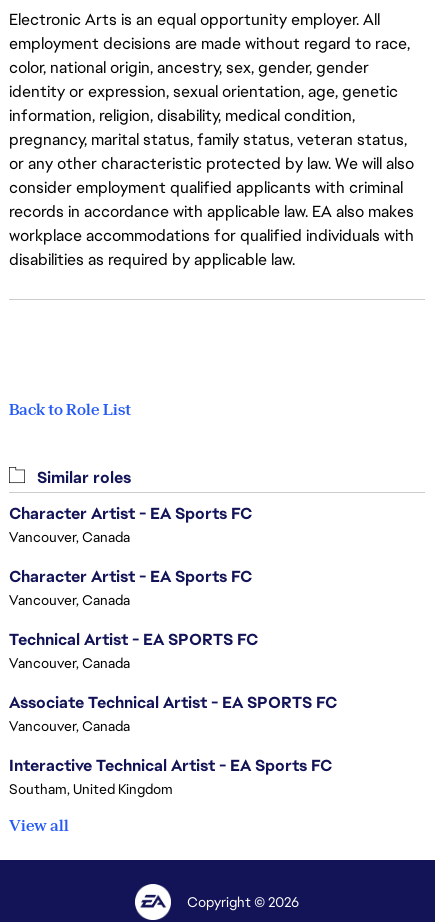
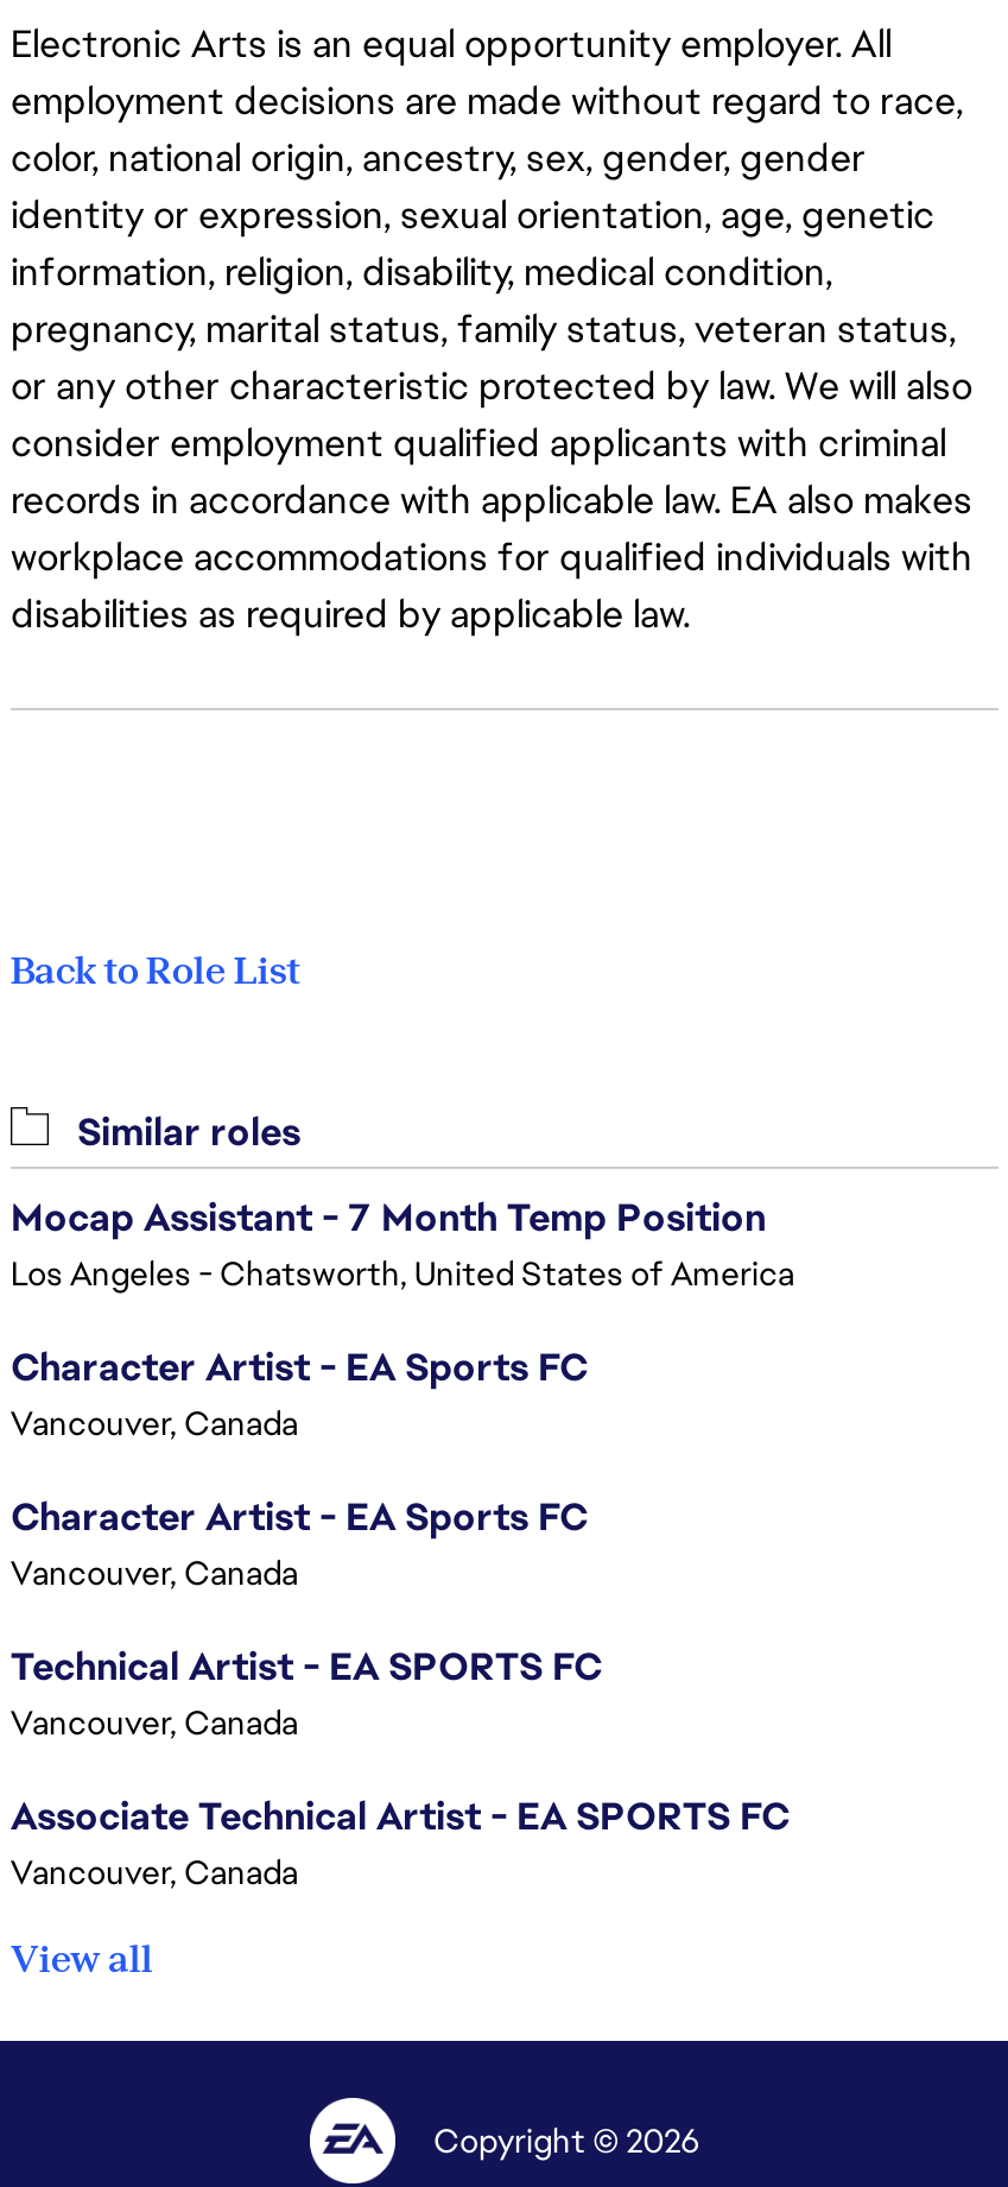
none -> [11,1193,794,1295] Mocap Assistant - 7 Month Temp Position | Los Angeles - Chatsworth, United States of America
moved [9,503,337,735] -> [11,1342,790,1894]: Character Artist - EA Sports FC | Vancouver, Canada | Character Artist - EA Sports FC | Vancouver, Canada | Technical Artist - EA SPORTS FC | Vancouver, Canada | Associate Technical Artist - EA SPORTS FC | Vancouver, Canada
[9,755,332,798] Interactive Technical Artist - EA Sports FC | Southam, United Kingdom -> none

